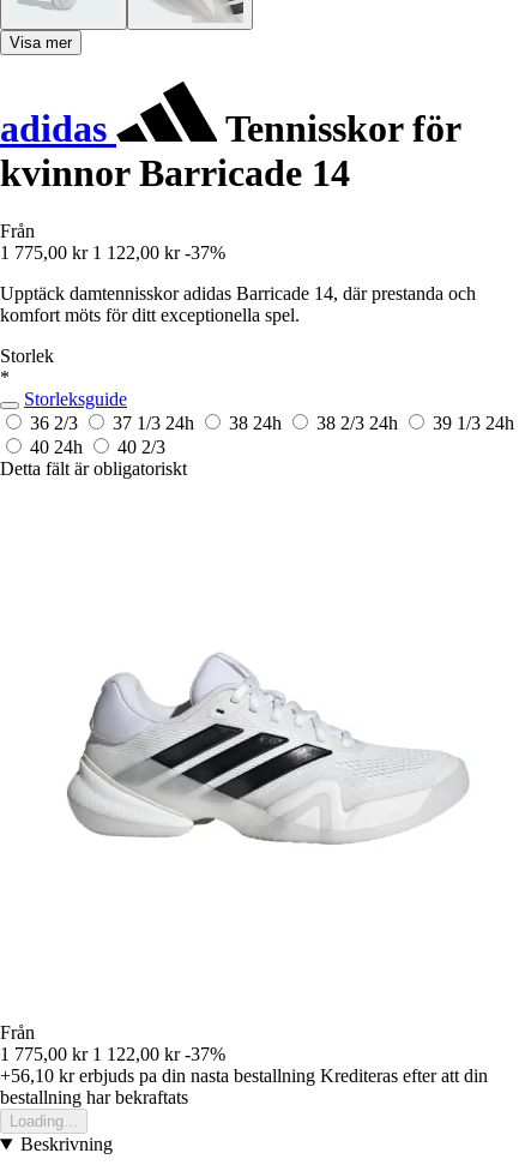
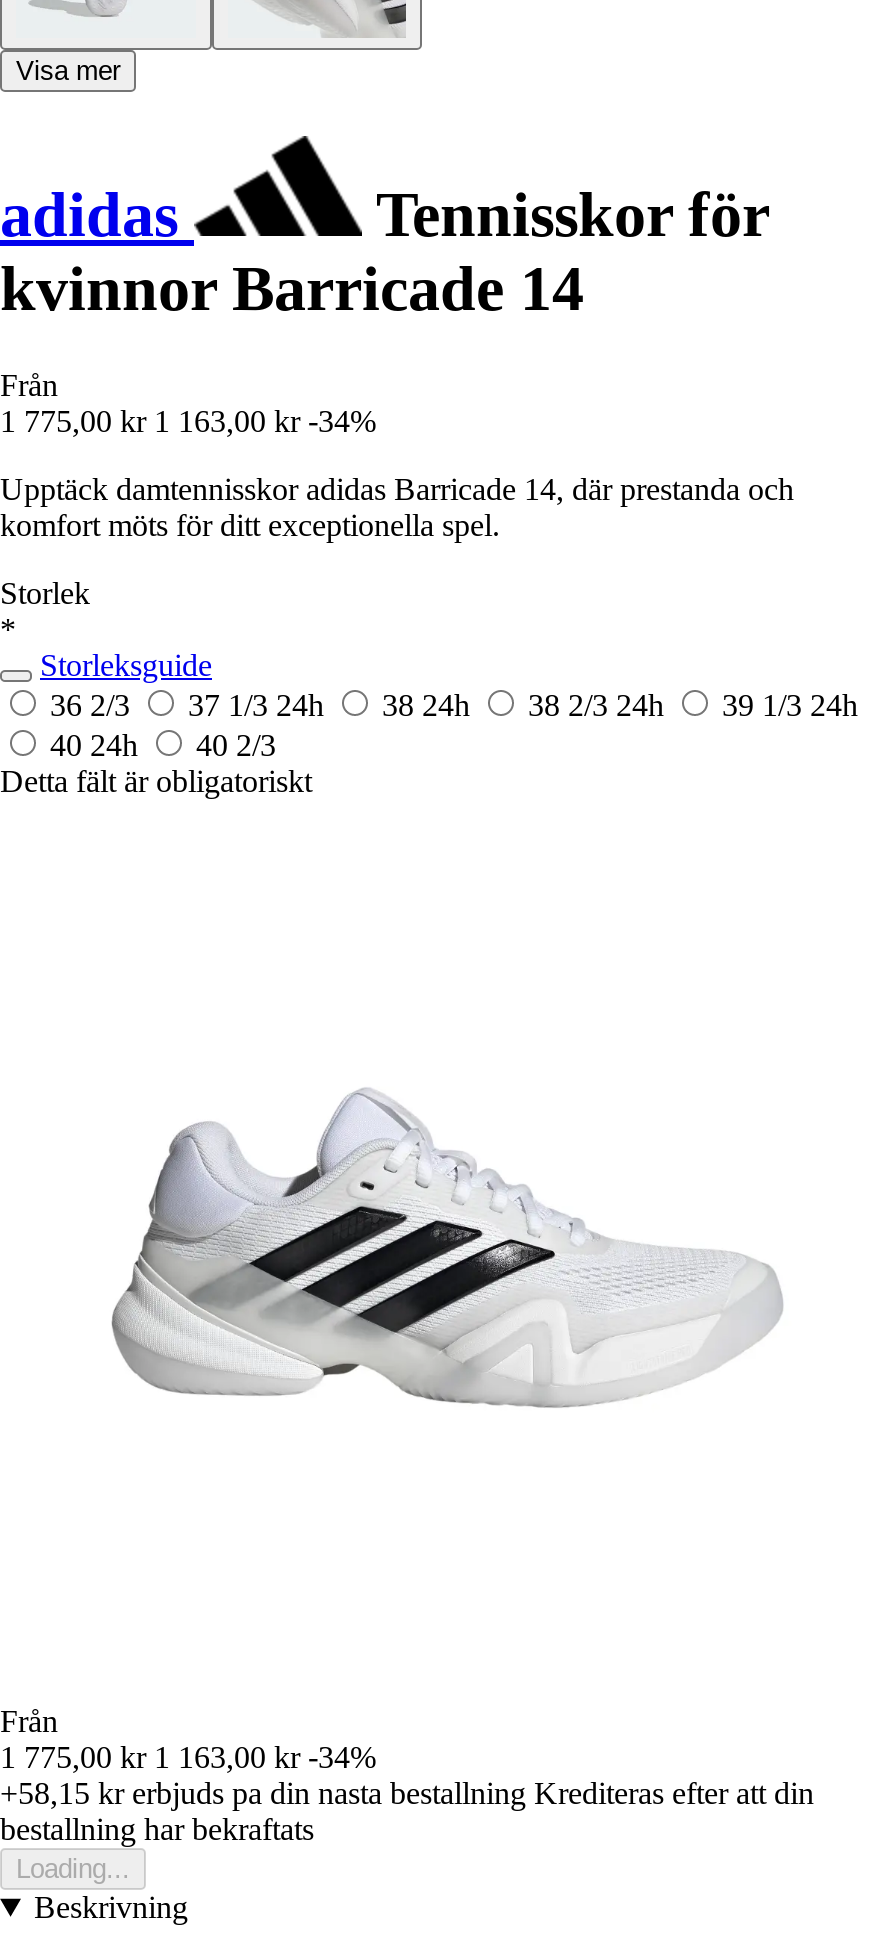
[0,242,225,263] 1 775,00 kr 1 122,00 kr -37% -> [0,404,376,438] 1 775,00 kr 1 163,00 kr -34%
[0,1044,225,1064] 1 775,00 kr 1 122,00 kr -37% -> [0,1740,376,1774] 1 775,00 kr 1 163,00 kr -34%
[0,1066,488,1086] +56,10 kr erbjuds pa din nasta bestallning Krediteras efter att din -> [0,1776,814,1810] +58,15 kr erbjuds pa din nasta bestallning Krediteras efter att din

